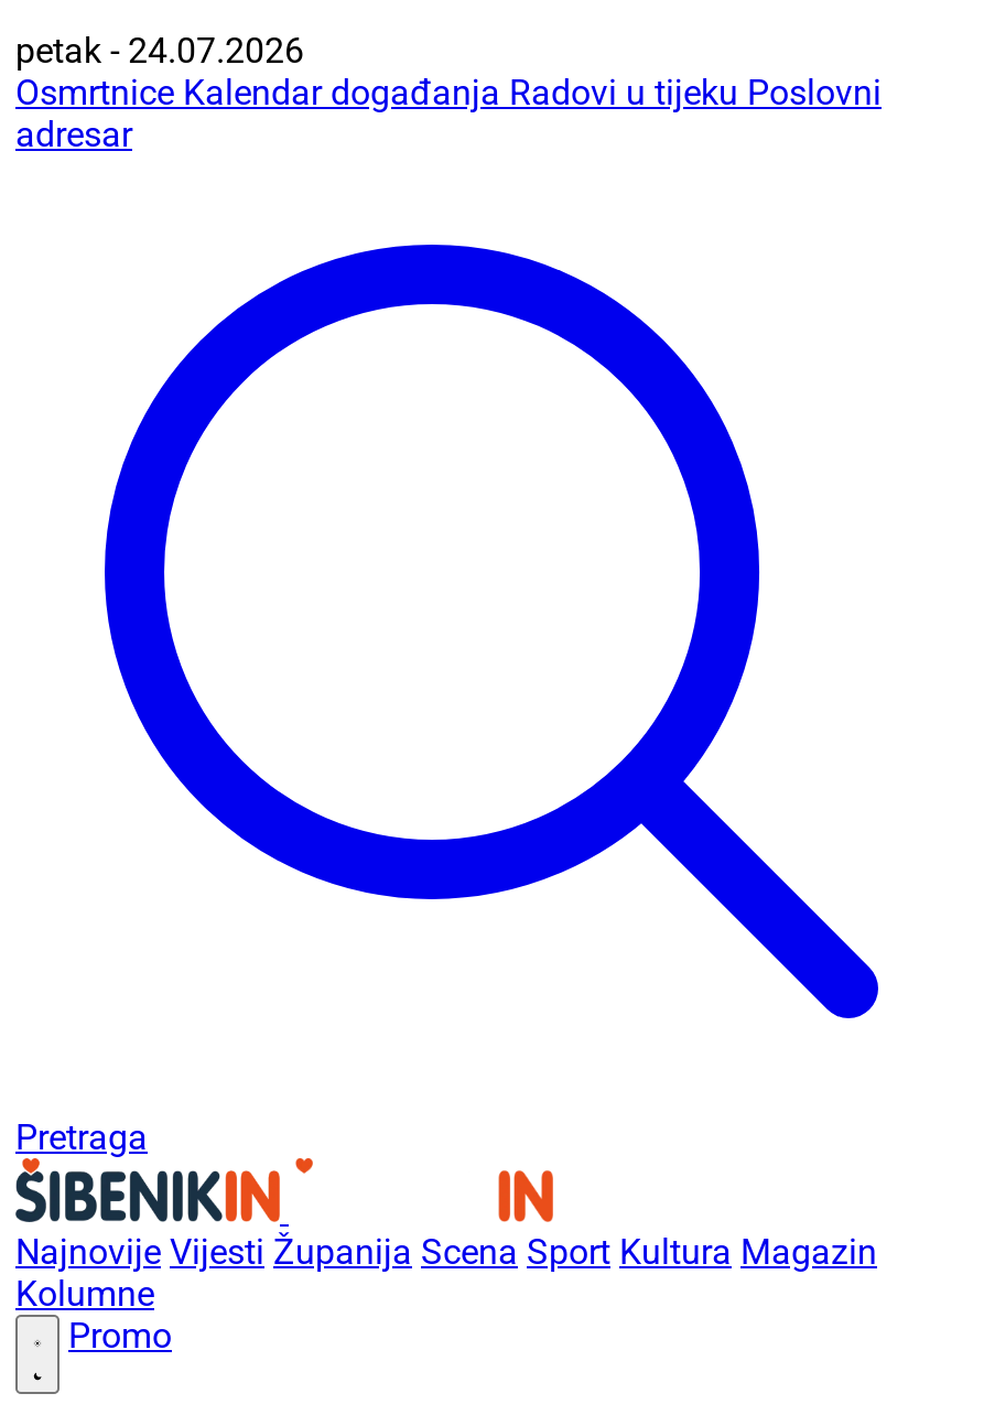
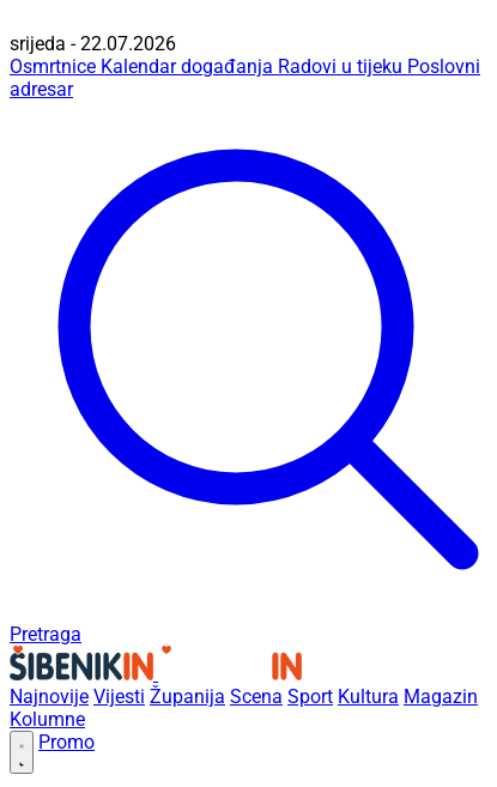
[15,30,304,72] petak - 24.07.2026 -> [10,32,176,55] srijeda - 22.07.2026

